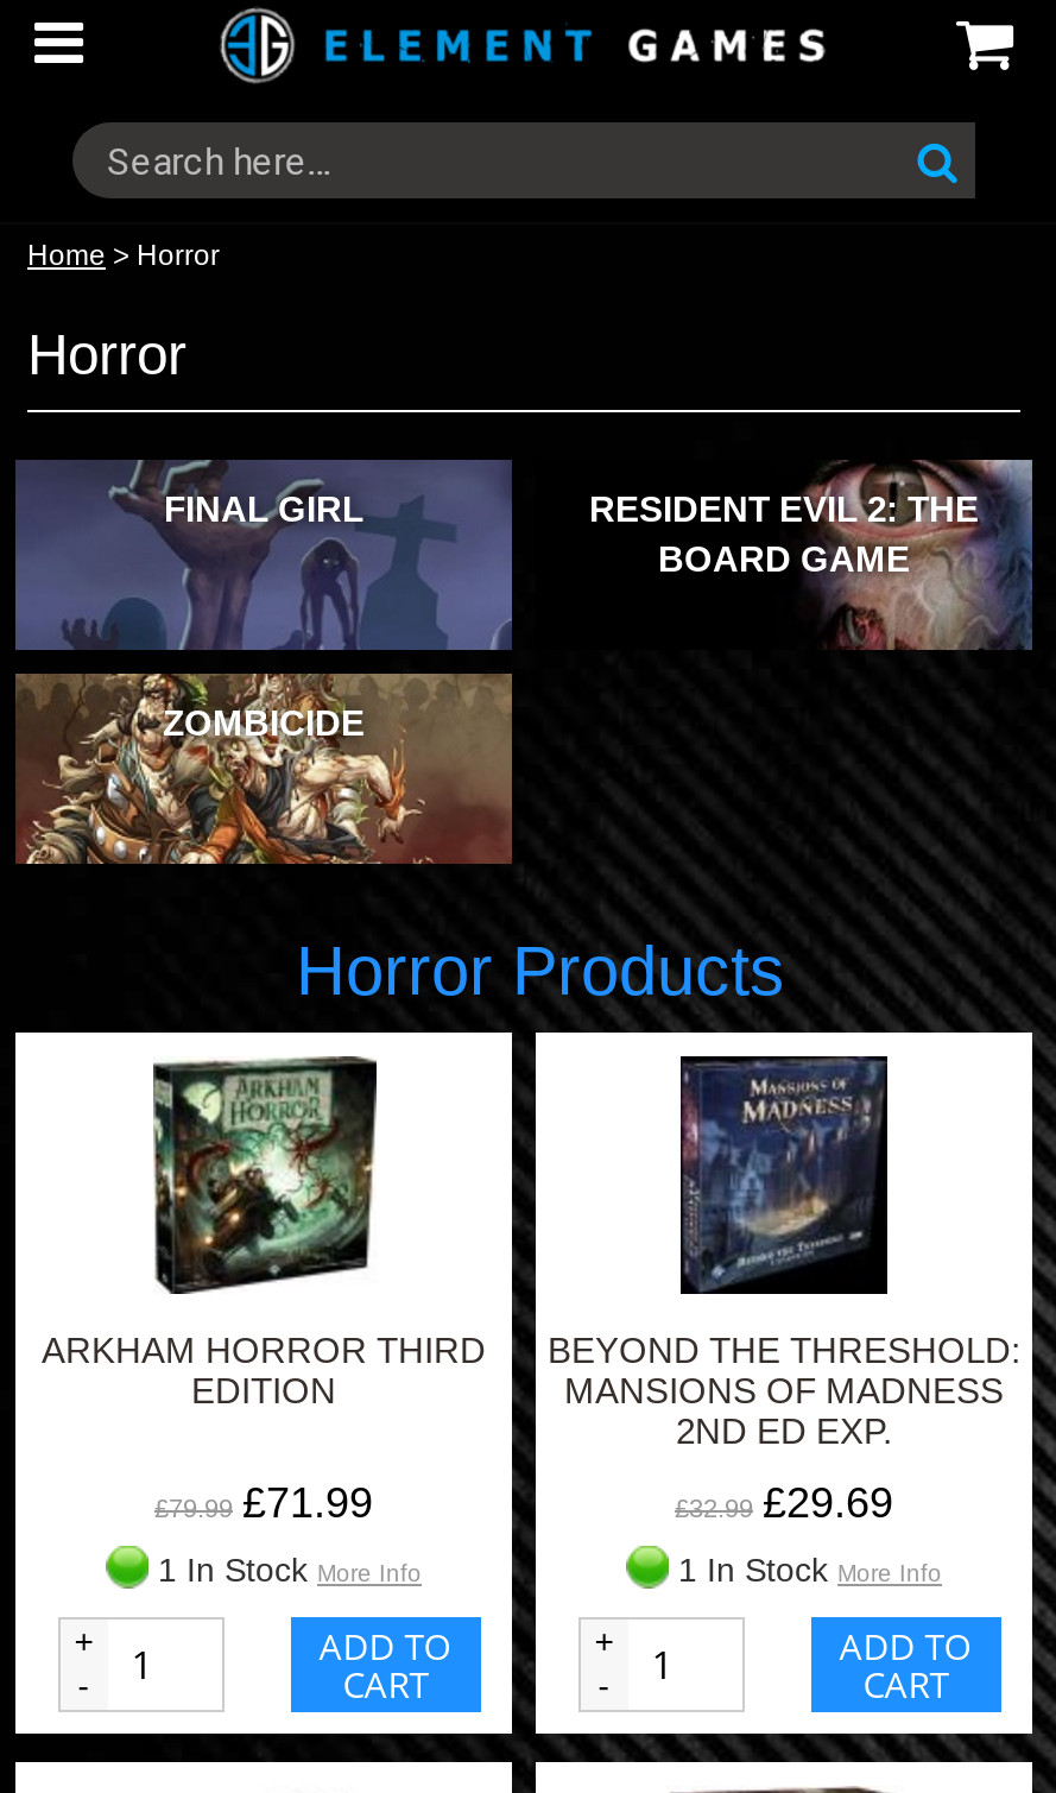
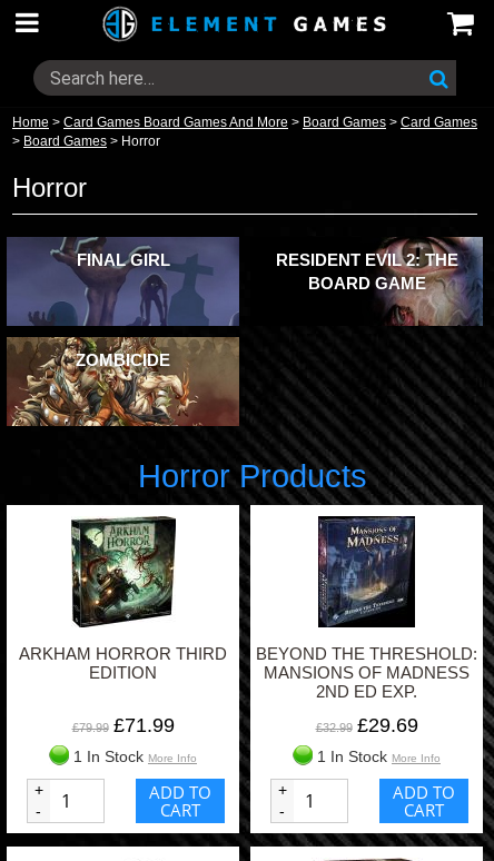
[27,239,220,272] Home > Horror -> [12,115,477,149] Home > Card Games Board Games And More > Board Games > Card Games | > Board Games > Horror

